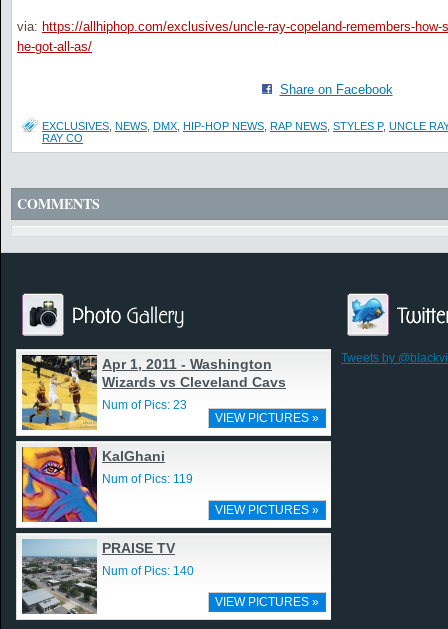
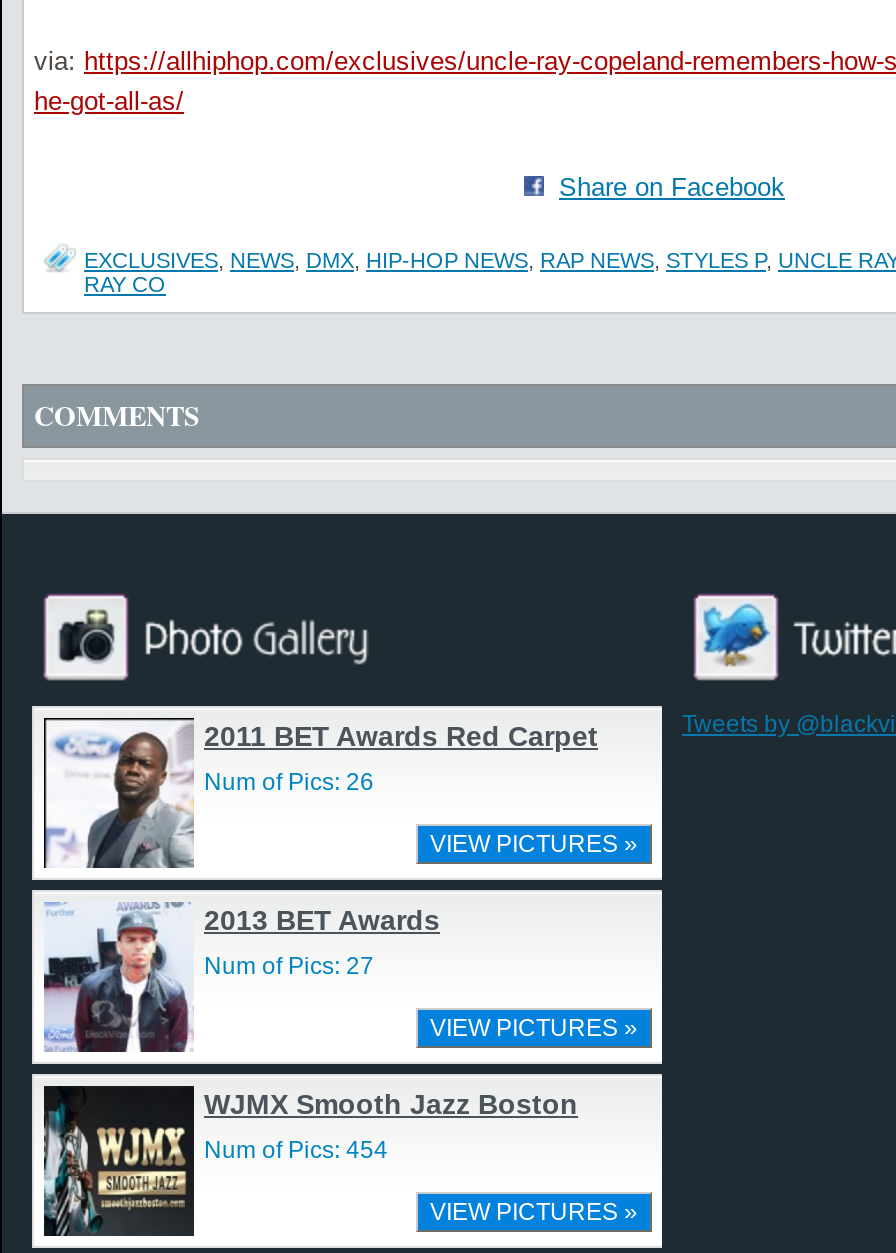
[21,355,286,431] [image] | Apr 1, 2011 - Washington | Wizards vs Cleveland Cavs -> [42,720,598,870] [image] | 2011 BET Awards Red Carpet
[102,398,187,412] Num of Pics: 23 -> [204,768,374,796] Num of Pics: 26
[21,446,165,523] [image] | KalGhani -> [42,902,440,1054] [image] | 2013 BET Awards
[102,472,193,486] Num of Pics: 119 -> [204,952,374,980] Num of Pics: 27
[22,539,175,615] [image] | PRAISE TV -> [42,1084,578,1238] [image] | WJMX Smooth Jazz Boston
[102,564,194,578] Num of Pics: 140 -> [204,1136,388,1164] Num of Pics: 454

